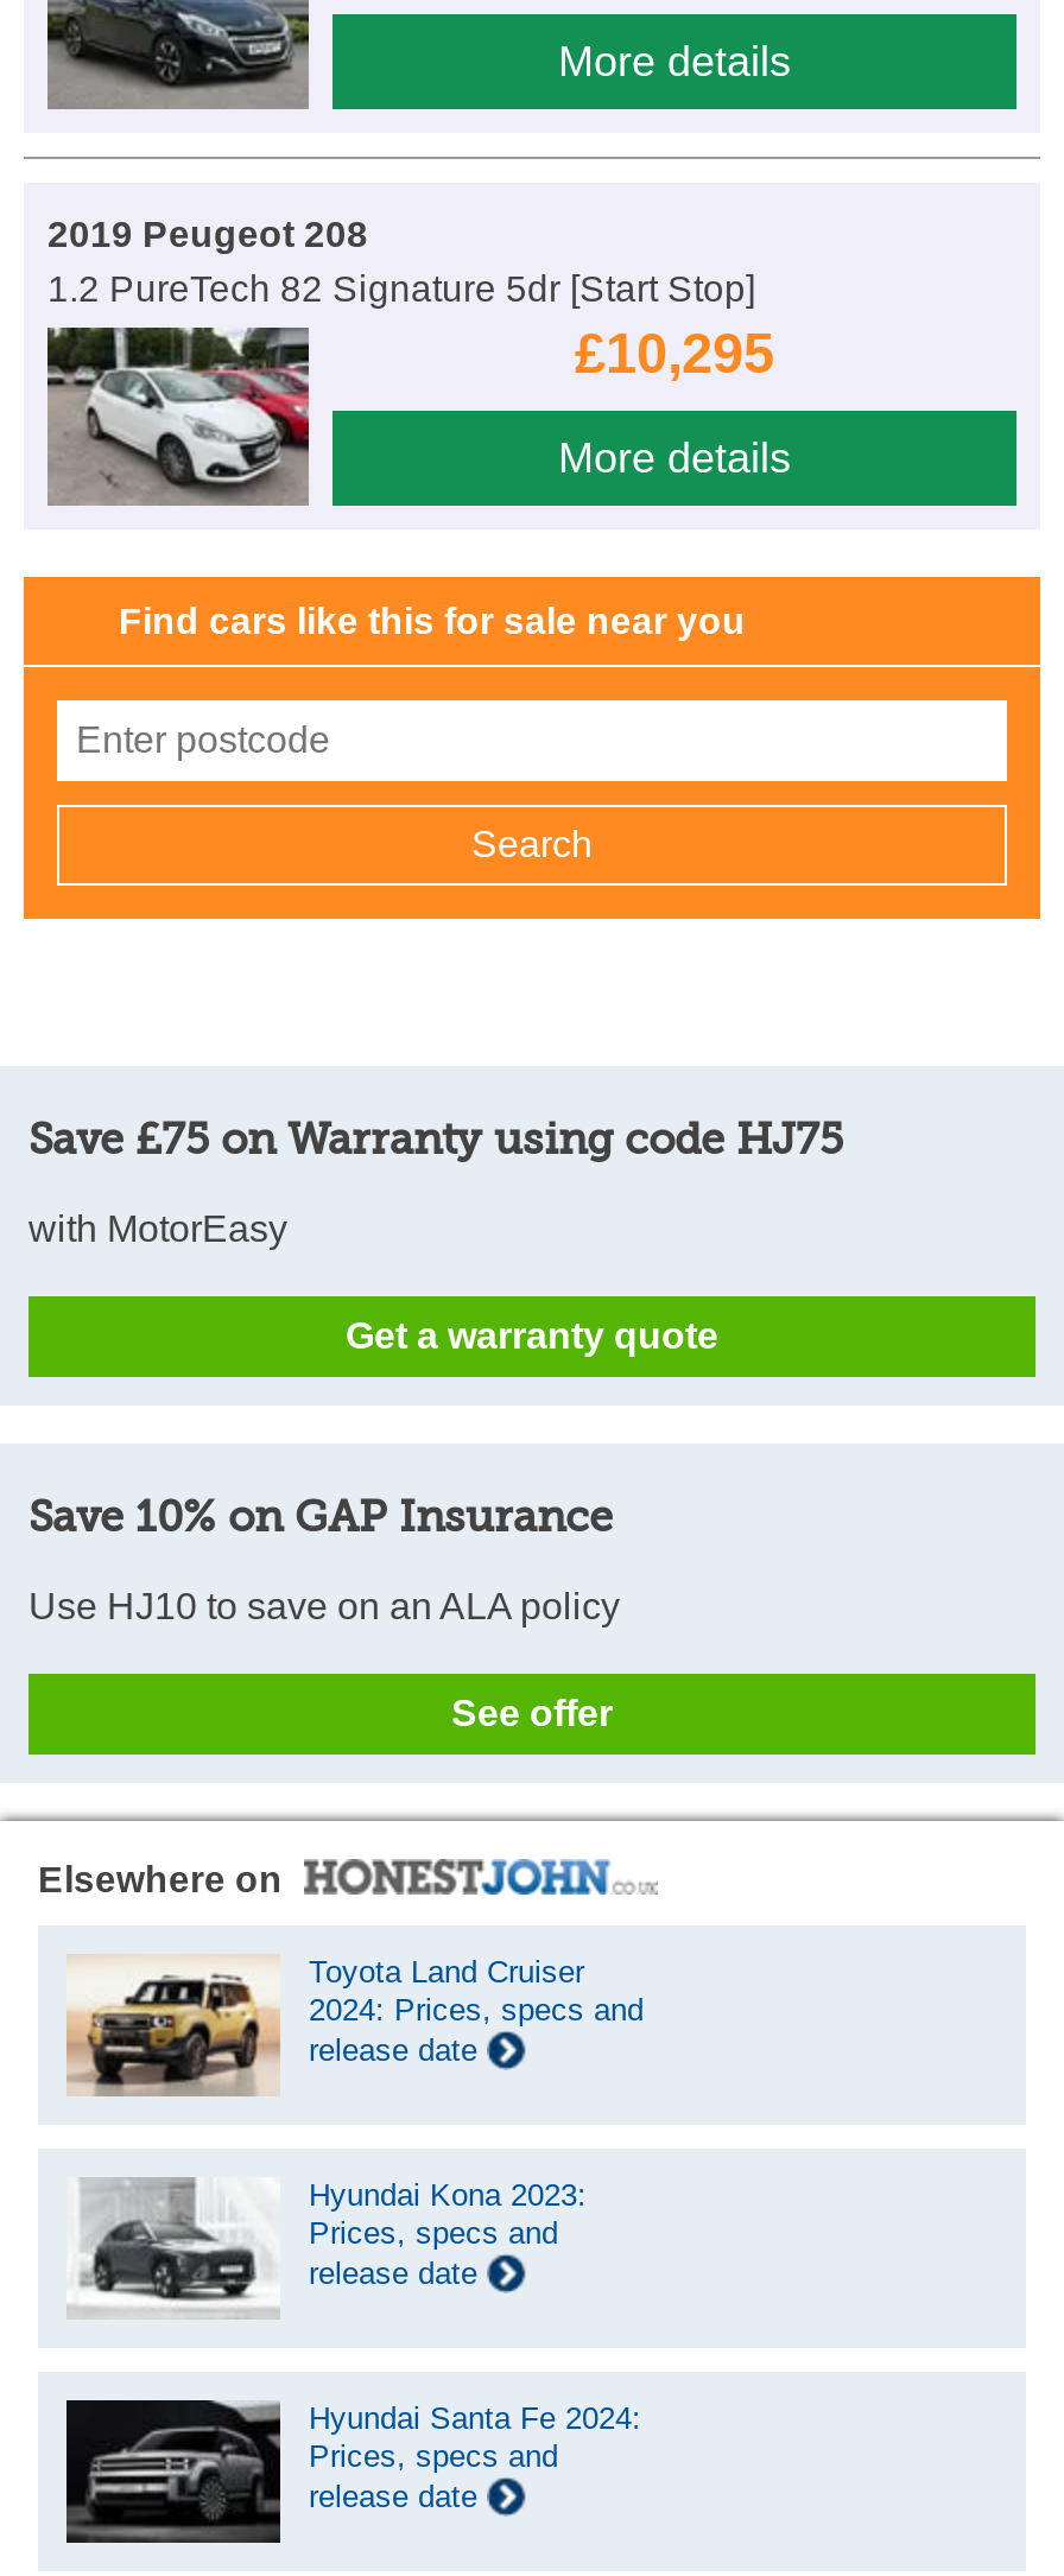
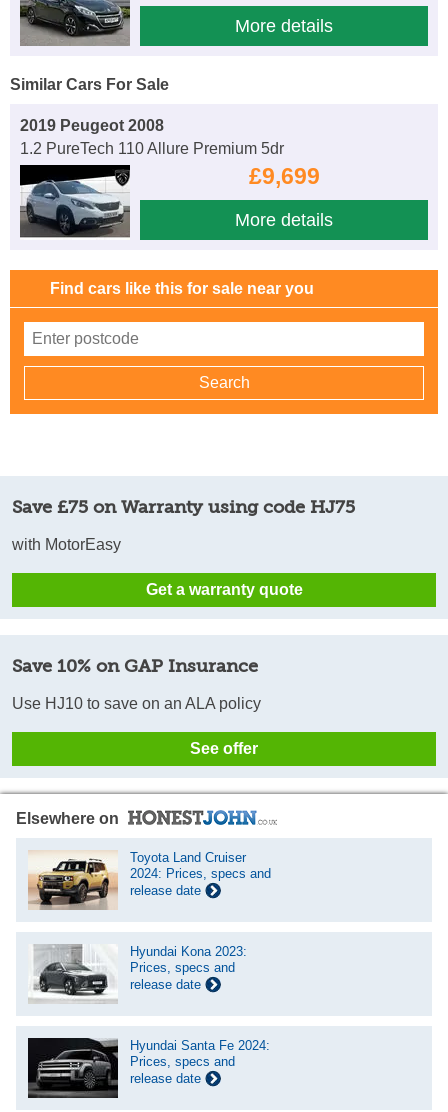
[47,213,774,384] 2019 Peugeot 208 | 1.2 PureTech 82 Signature 5dr [Start Stop] | £10,295 -> [10,76,319,189] Similar Cars For Sale | 2019 Peugeot 2008 | 1.2 PureTech 110 Allure Premium 5dr | £9,699
[47,389,311,508] [image] -> [20,164,130,240] [image]

